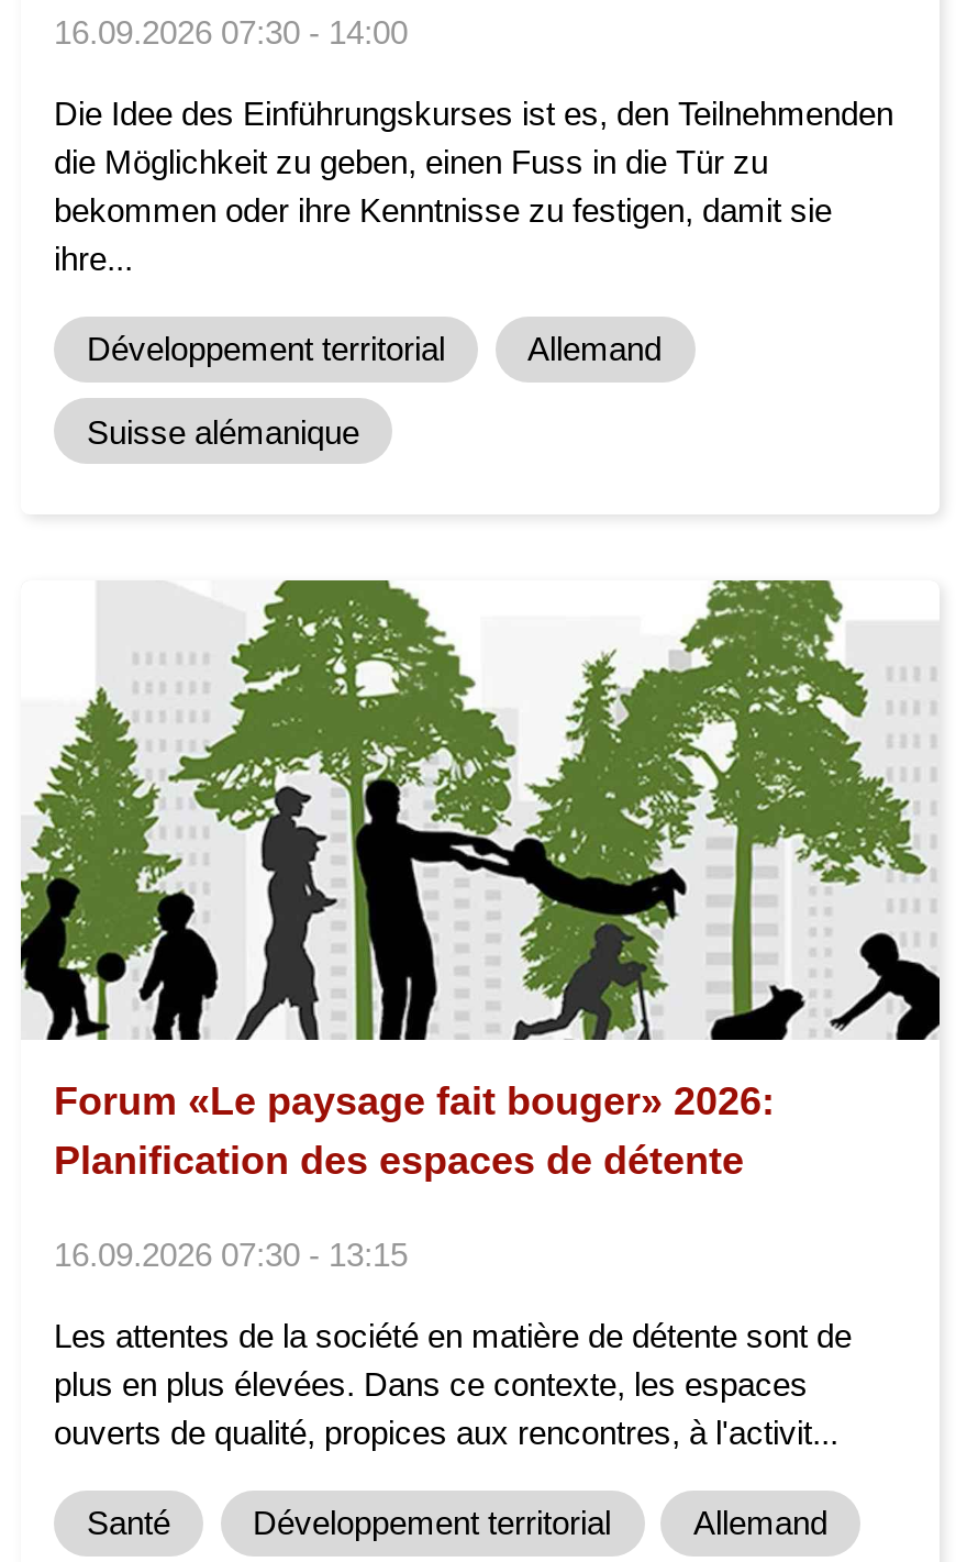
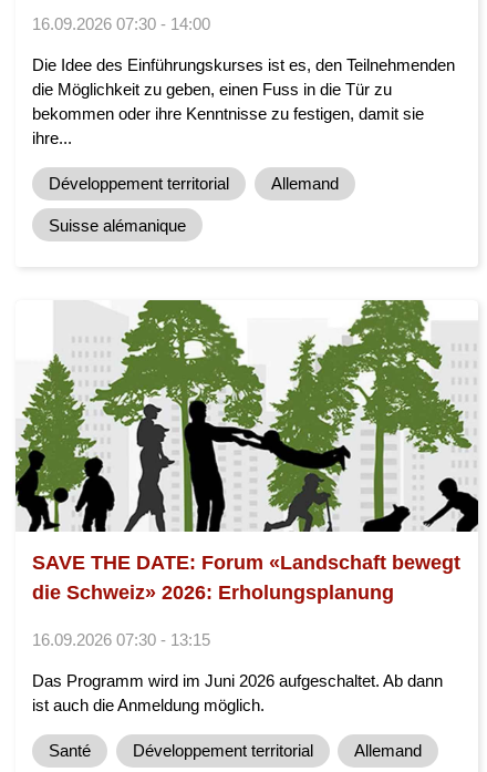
[54,1079,775,1183] Forum «Le paysage fait bouger» 2026: | Planification des espaces de détente -> [32,551,460,604] SAVE THE DATE: Forum «Landschaft bewegt | die Schweiz» 2026: Erholungsplanung
[54,1317,852,1451] Les attentes de la société en matière de détente sont de | plus en plus élevées. Dans ce contexte, les espaces | ouverts de qualité, propices aux rencontres, à l'activit... -> [32,671,443,714] Das Programm wird im Juni 2026 aufgeschaltet. Ab dann | ist auch die Anmeldung möglich.

